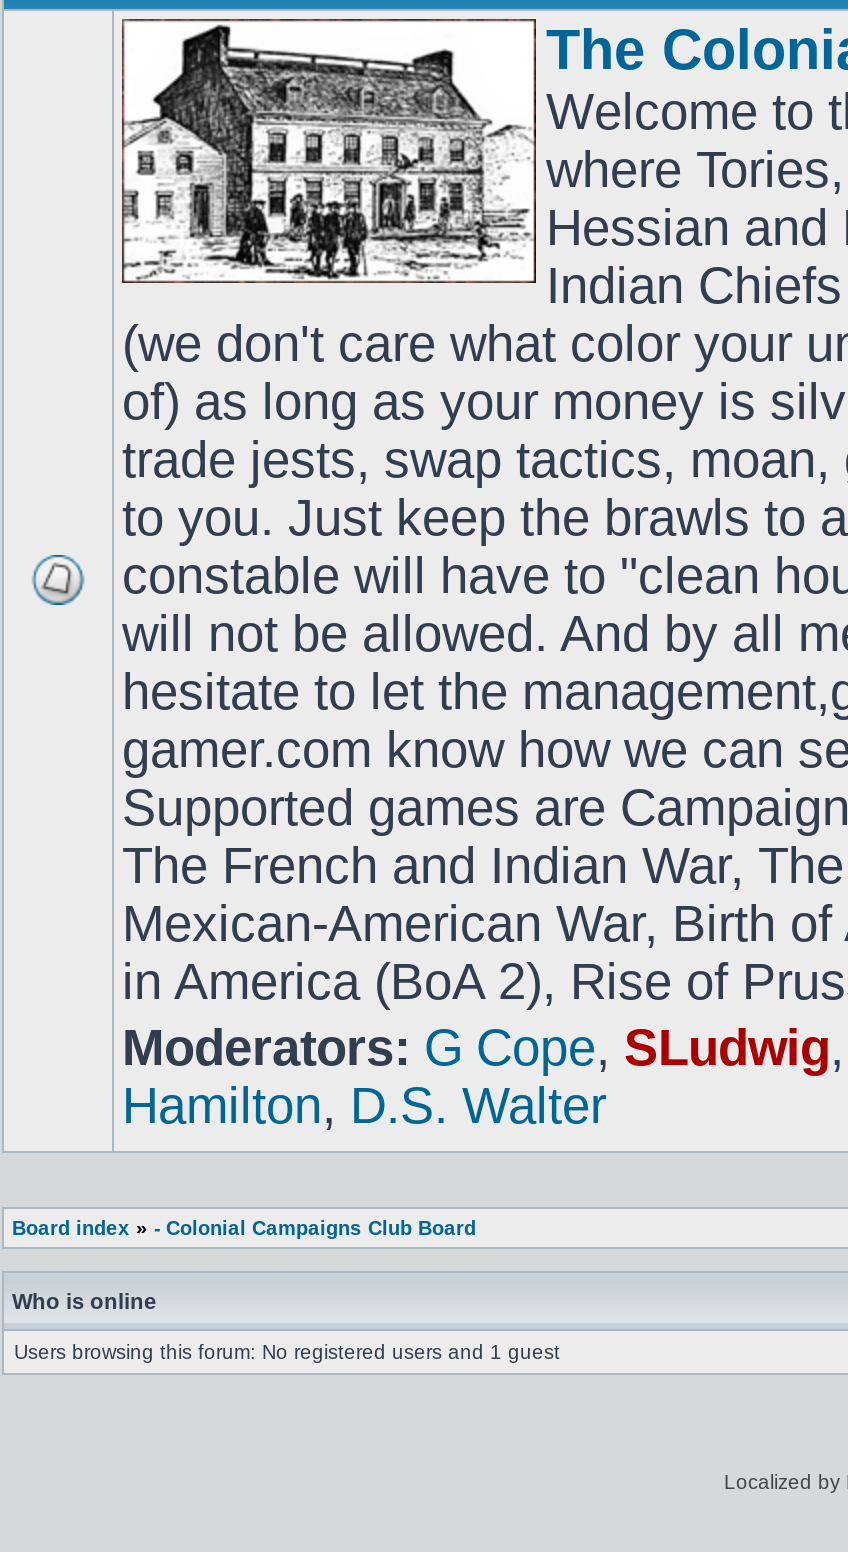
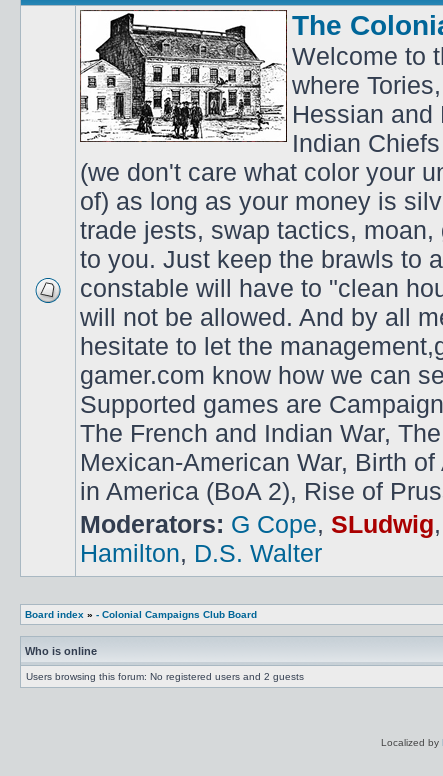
[14,1341,560,1363] Users browsing this forum: No registered users and 1 guest -> [26,671,304,682] Users browsing this forum: No registered users and 2 guests

